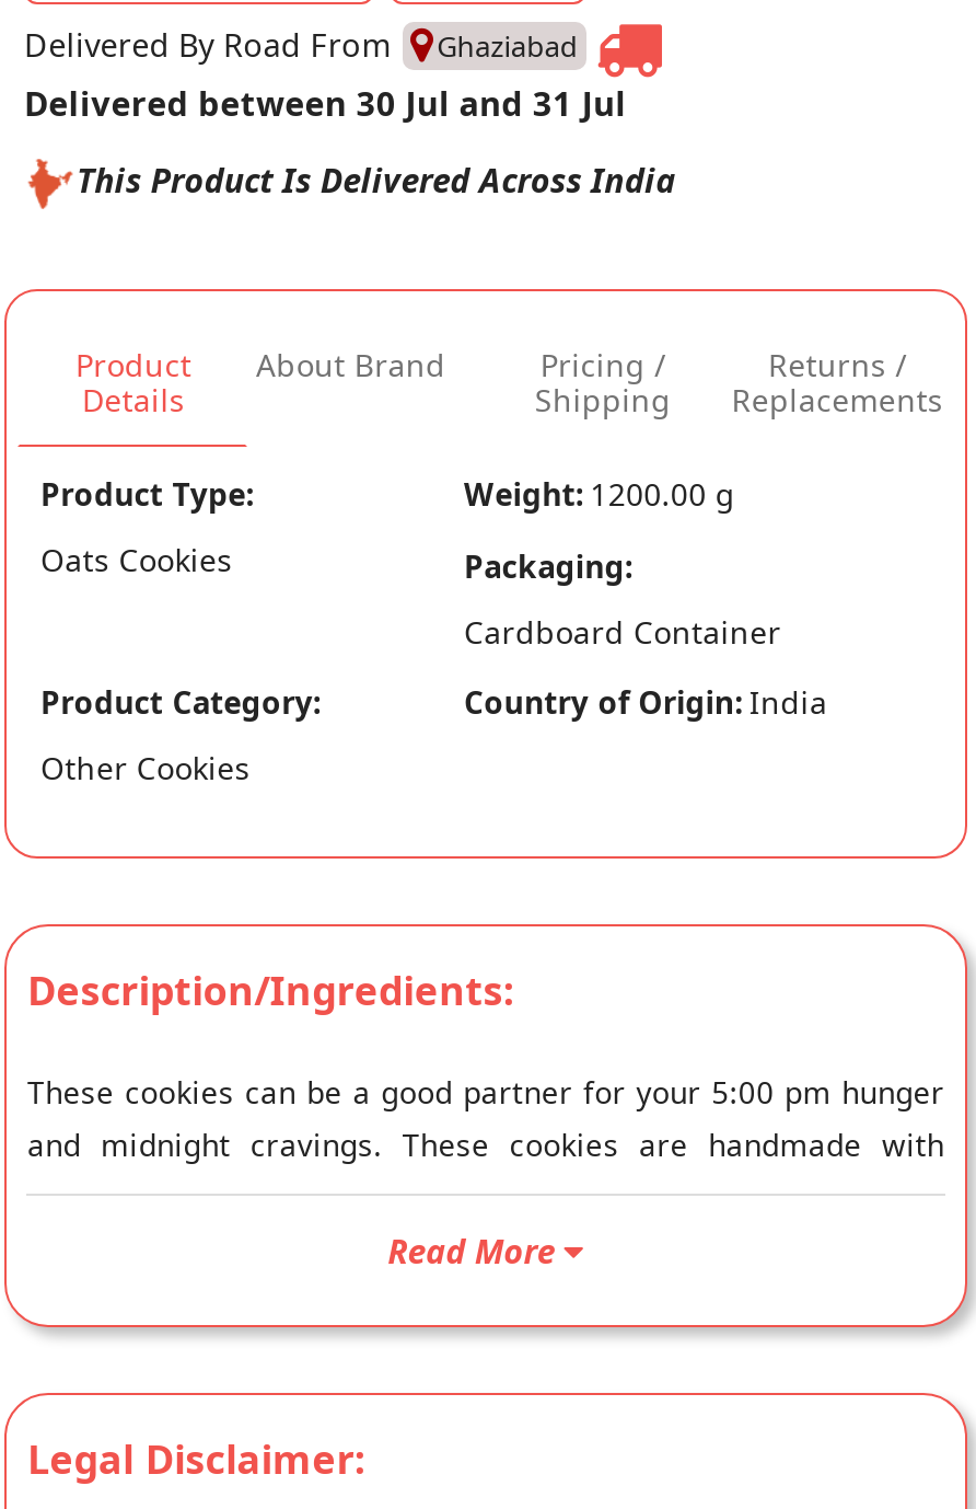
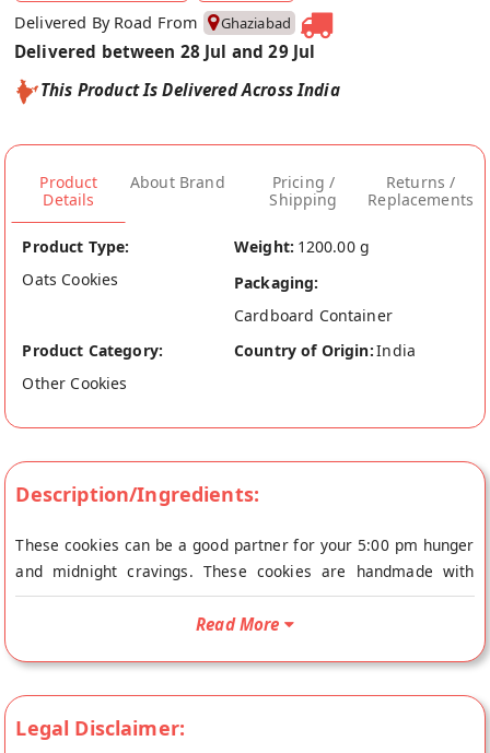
[24,82,627,126] Delivered between 30 Jul and 31 Jul -> [14,41,315,63] Delivered between 28 Jul and 29 Jul

